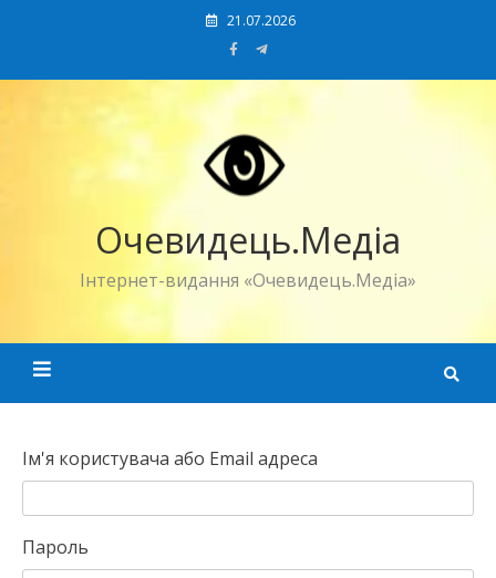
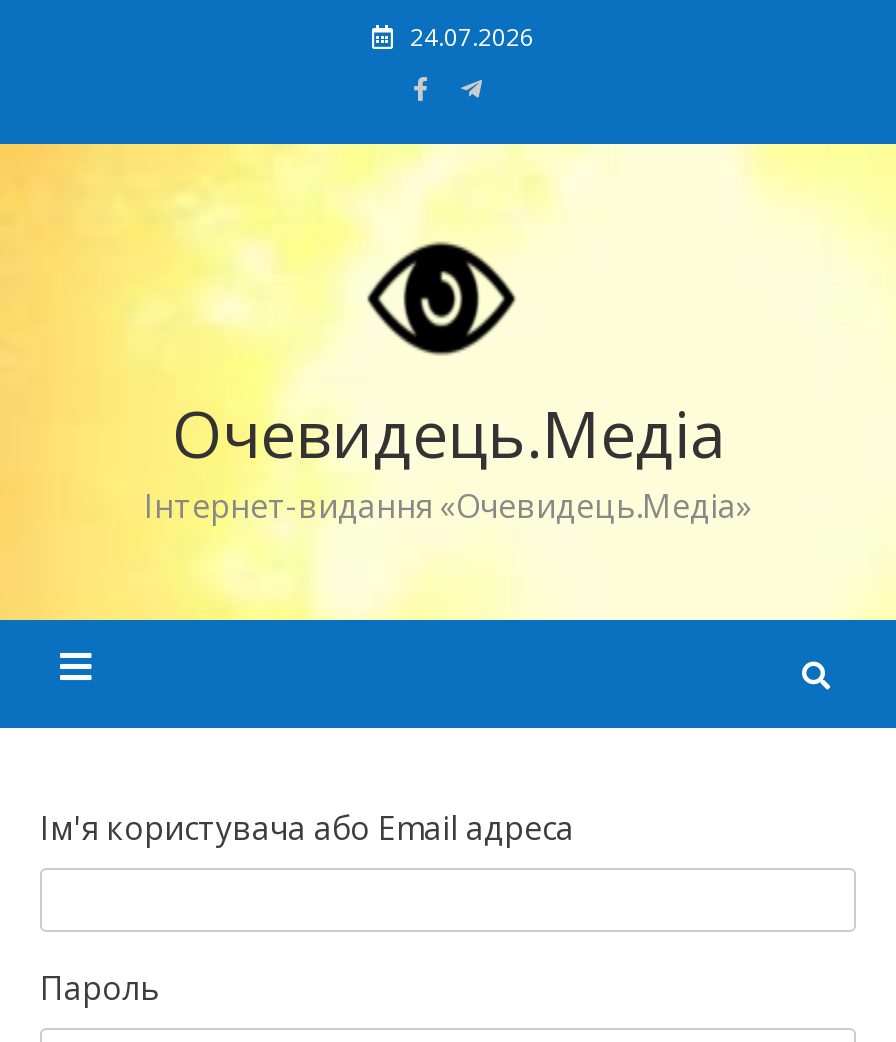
[224,11,296,30] 21.07.2026 -> [404,20,534,54] 24.07.2026

